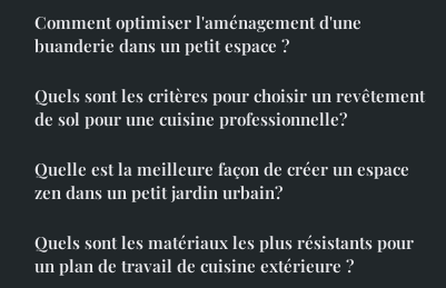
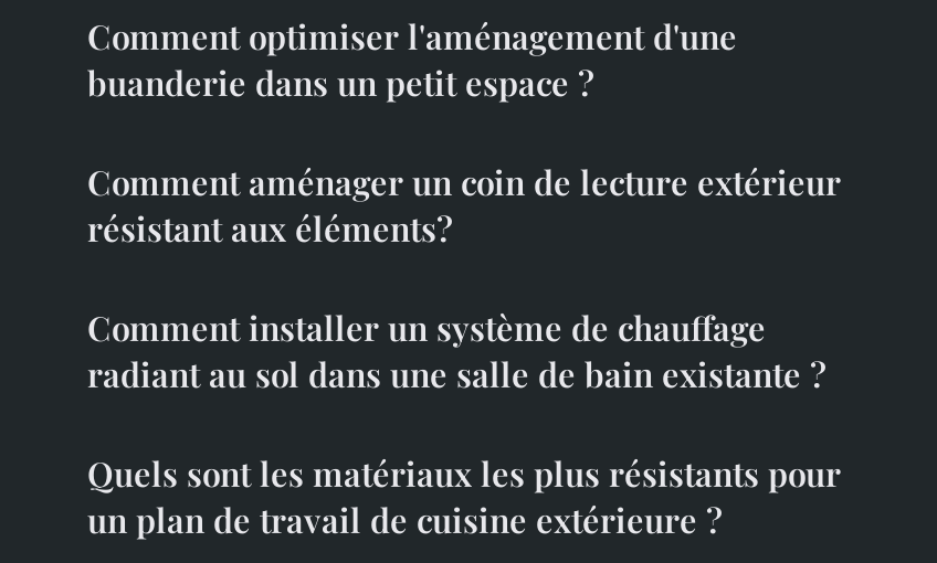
[34,85,425,130] Quels sont les critères pour choisir un revêtement | de sol pour une cuisine professionnelle? -> [87,161,841,252] Comment aménager un coin de lecture extérieur | résistant aux éléments?
[34,158,409,203] Quelle est la meilleure façon de créer un espace | zen dans un petit jardin urbain? -> [87,307,825,397] Comment installer un système de chauffage | radiant au sol dans une salle de bain existante ?

